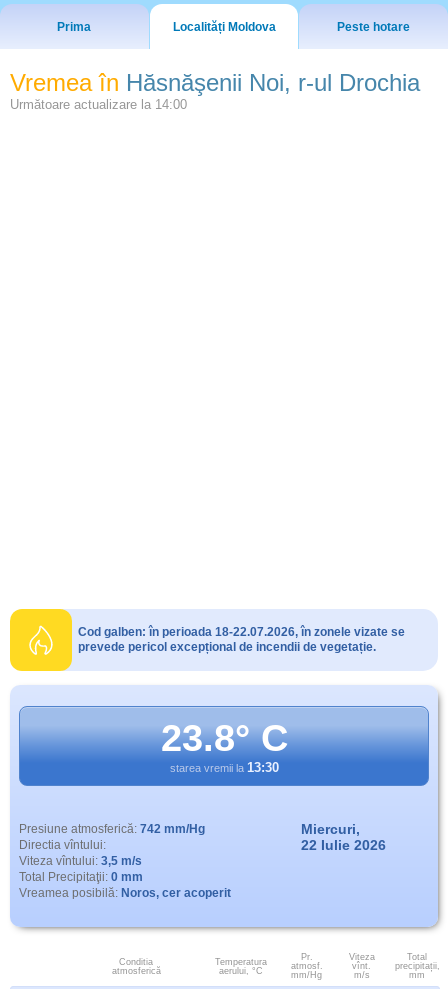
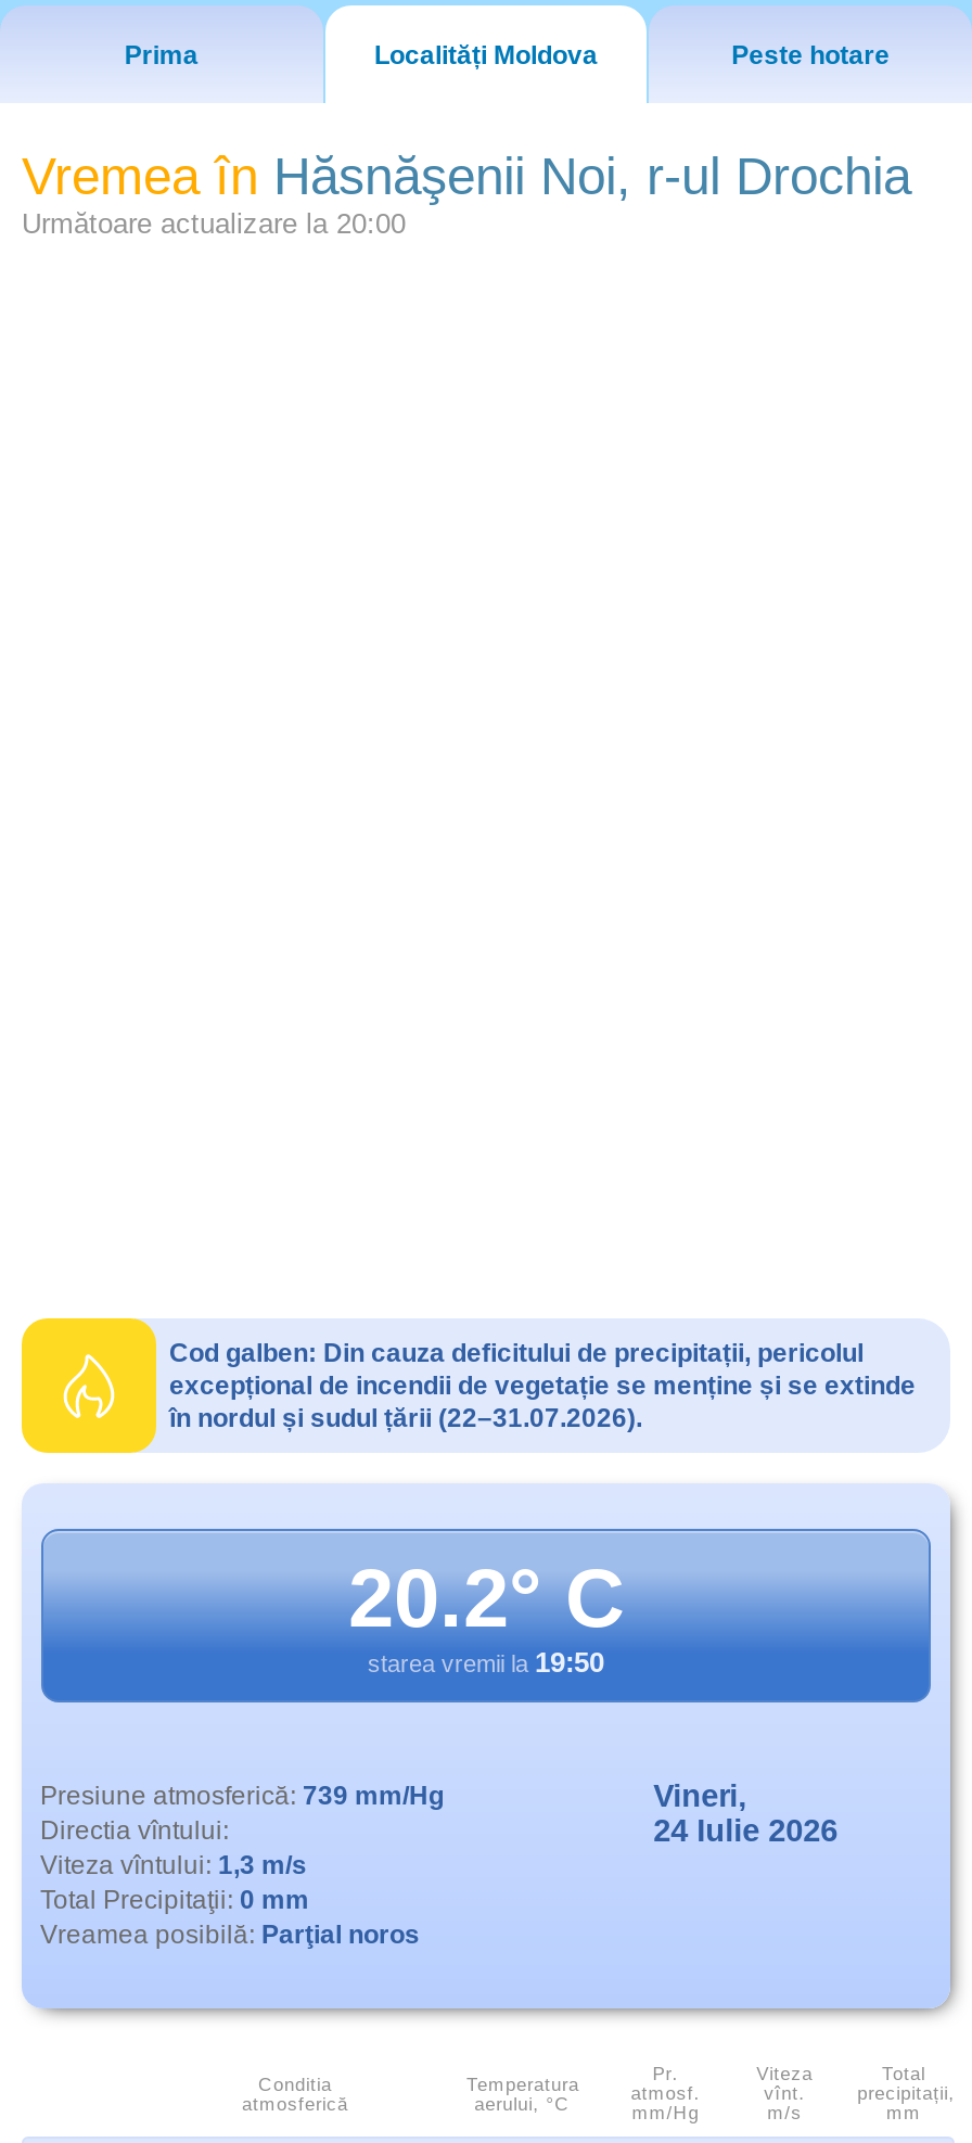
[10,97,187,112] Următoare actualizare la 14:00 -> [22,207,406,240] Următoare actualizare la 20:00
[78,625,405,654] Cod galben: în perioada 18-22.07.2026, în zonele vizate se | prevede pericol excepțional de incendii de vegetație. -> [169,1337,916,1432] Cod galben: Din cauza deficitului de precipitații, pericolul | excepțional de incendii de vegetație se menține și se extinde | în nordul și sudul țării (22–31.07.2026).
[160,717,287,775] 23.8° C | starea vremii la 13:30 -> [348,1554,624,1679] 20.2° C | starea vremii la 19:50
[18,822,204,836] Presiune atmosferică: 742 mm/Hg -> [40,1780,444,1810] Presiune atmosferică: 739 mm/Hg
[301,821,386,853] Miercuri, | 22 Iulie 2026 -> [653,1778,838,1847] Vineri, | 24 Iulie 2026
[18,854,141,868] Viteza vîntului: 3,5 m/s -> [40,1849,307,1880] Viteza vîntului: 1,3 m/s
[18,886,230,900] Vreamea posibilă: Noros, cer acoperit -> [40,1919,420,1949] Vreamea posibilă: Parţial noros

